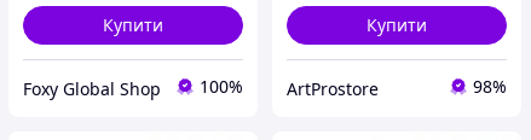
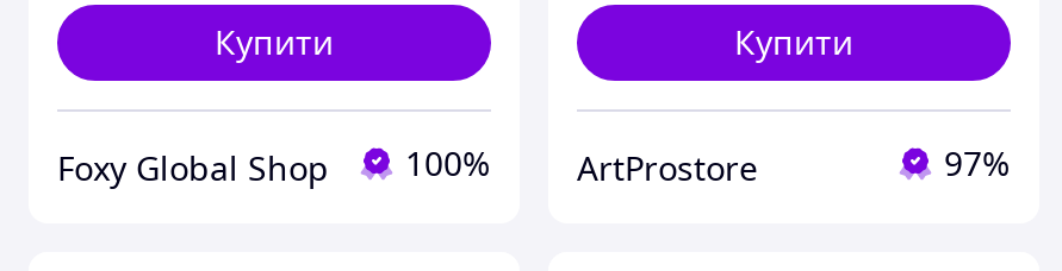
[473,75,507,98] 98% -> [944,140,1011,186] 97%

